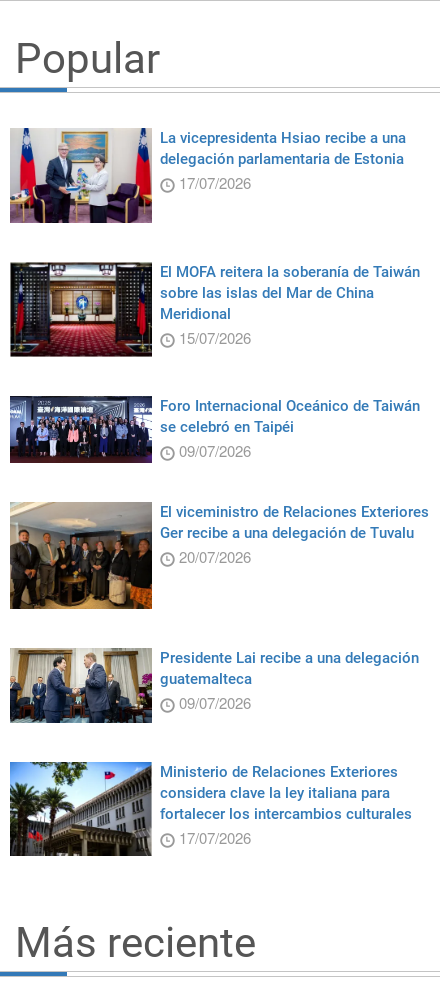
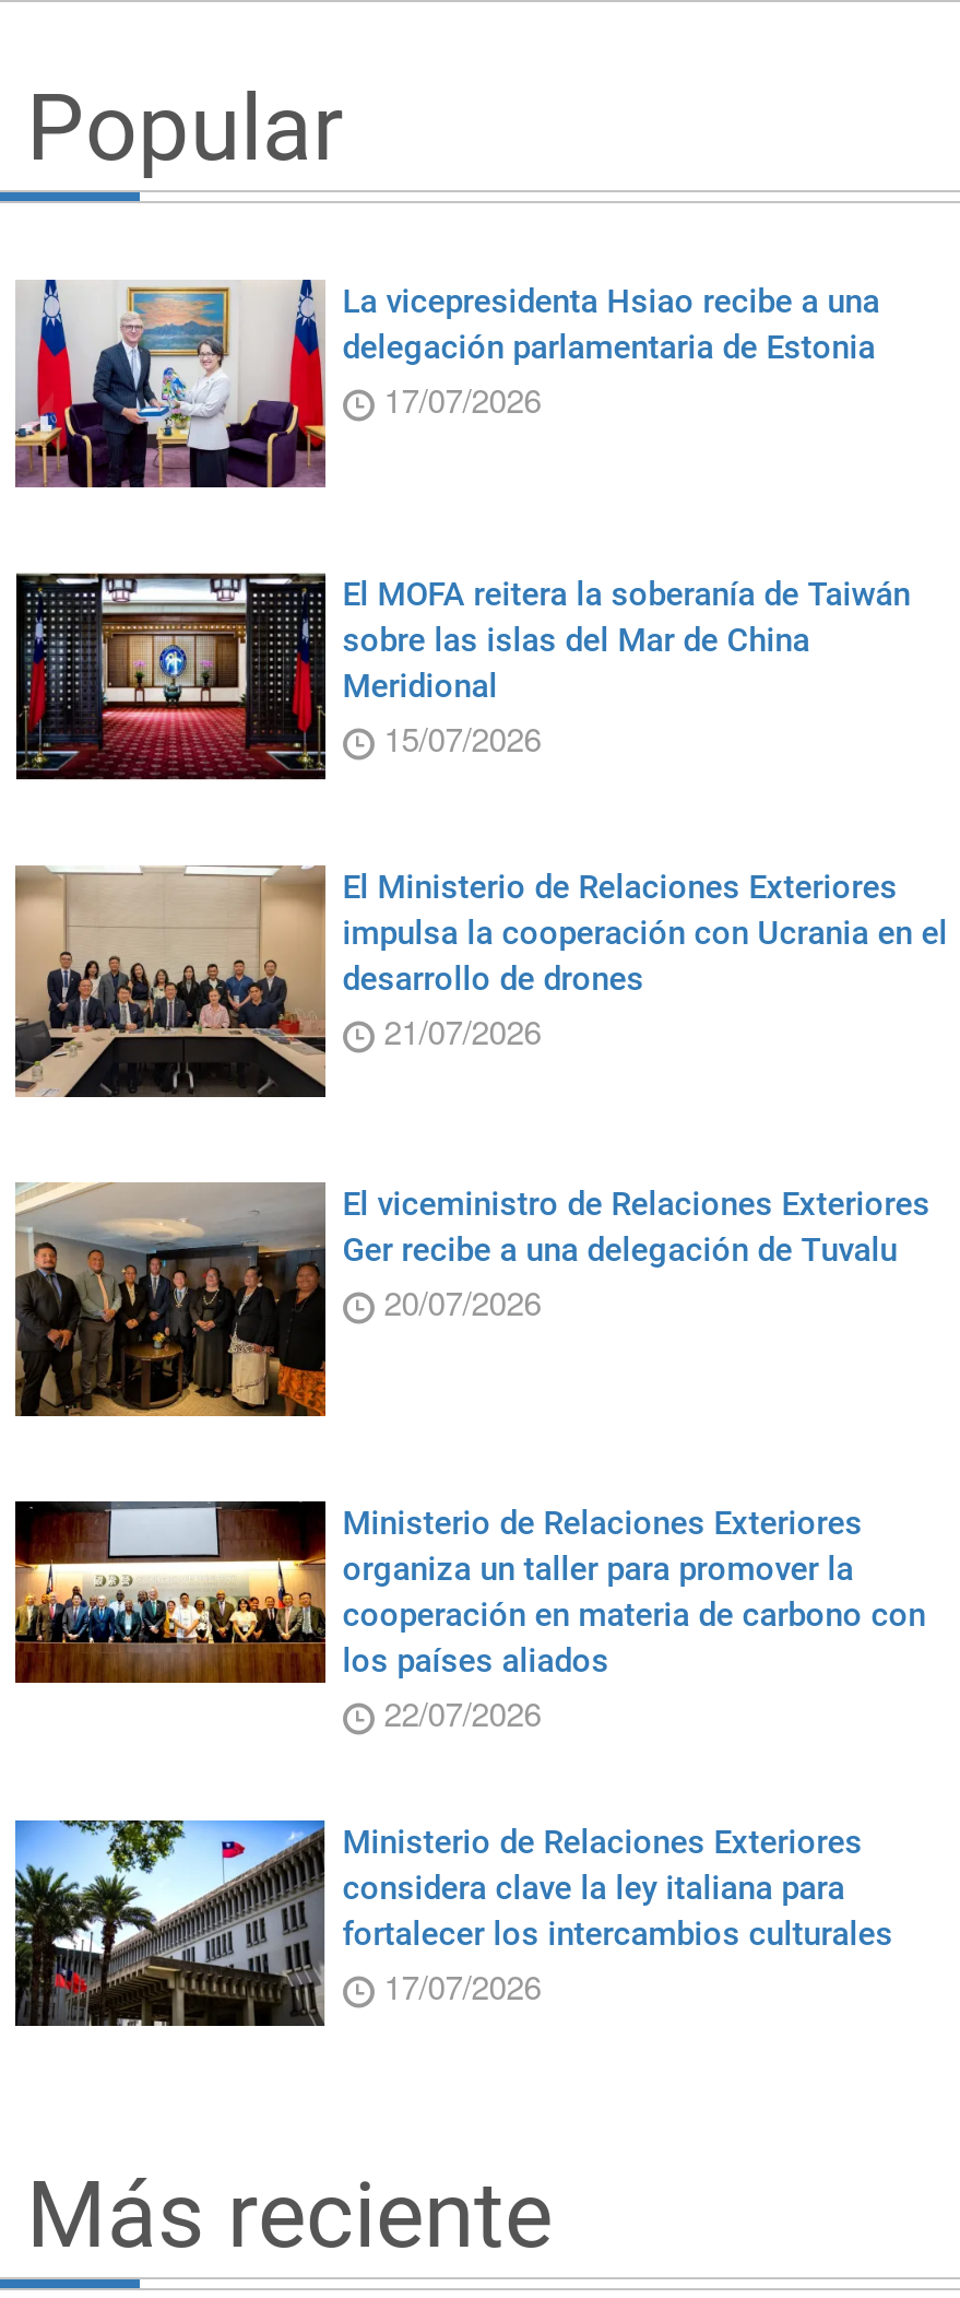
[9,395,420,463] [image] | Foro Internacional Oceánico de Taiwán | se celebró en Taipéi | 09/07/2026 -> [13,865,948,1097] [image] | El Ministerio de Relaciones Exteriores | impulsa la cooperación con Ucrania en el | desarrollo de drones | 21/07/2026
[9,647,419,724] [image] | Presidente Lai recibe a una delegación | guatemalteca | 09/07/2026 -> [13,1499,926,1735] [image] | Ministerio de Relaciones Exteriores | organiza un taller para promover la | cooperación en materia de carbono con | los países aliados | 22/07/2026

